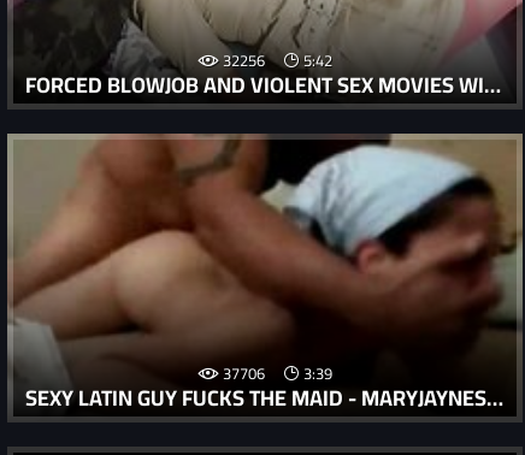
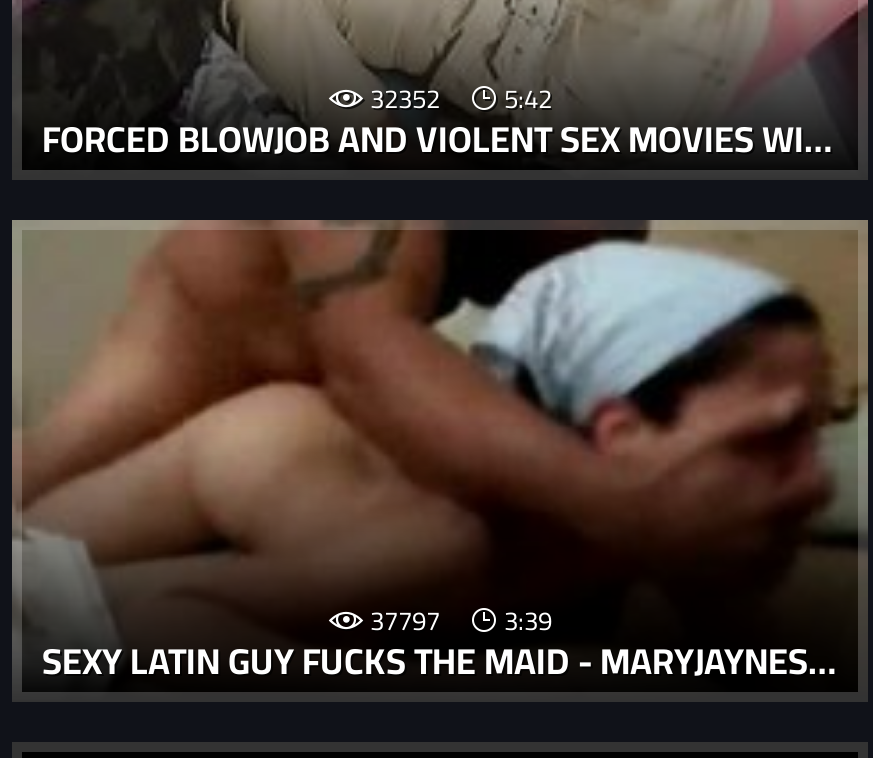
[223,45,332,74] 32256 5:42 -> [370,75,552,123] 32352 5:42
[223,359,332,388] 37706 3:39 -> [370,596,552,644] 37797 3:39

